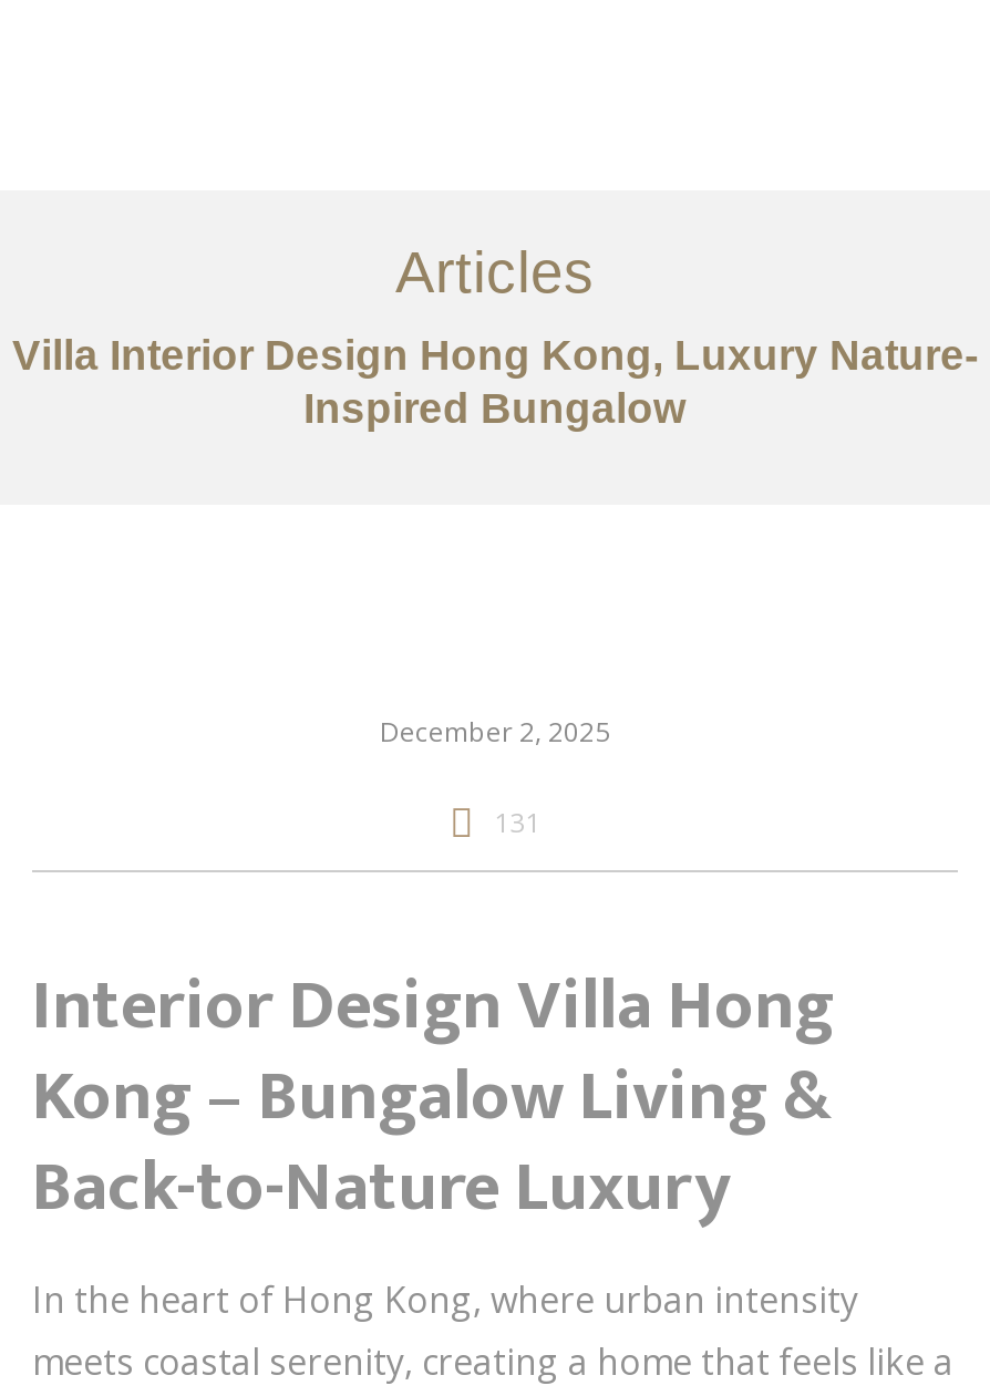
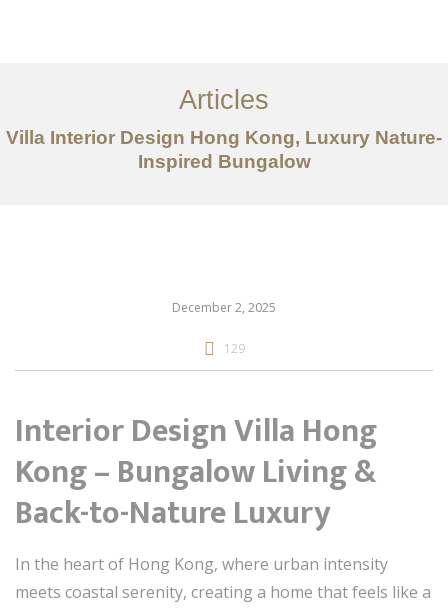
[494,804,540,841] 131 -> [223,340,244,357] 129

